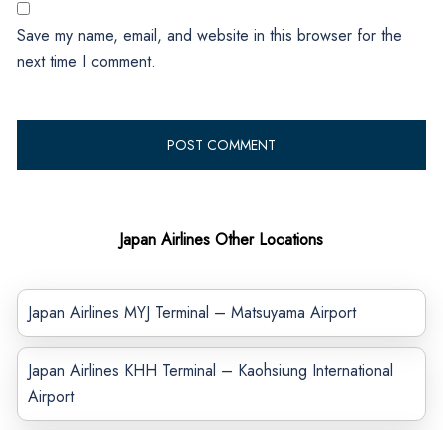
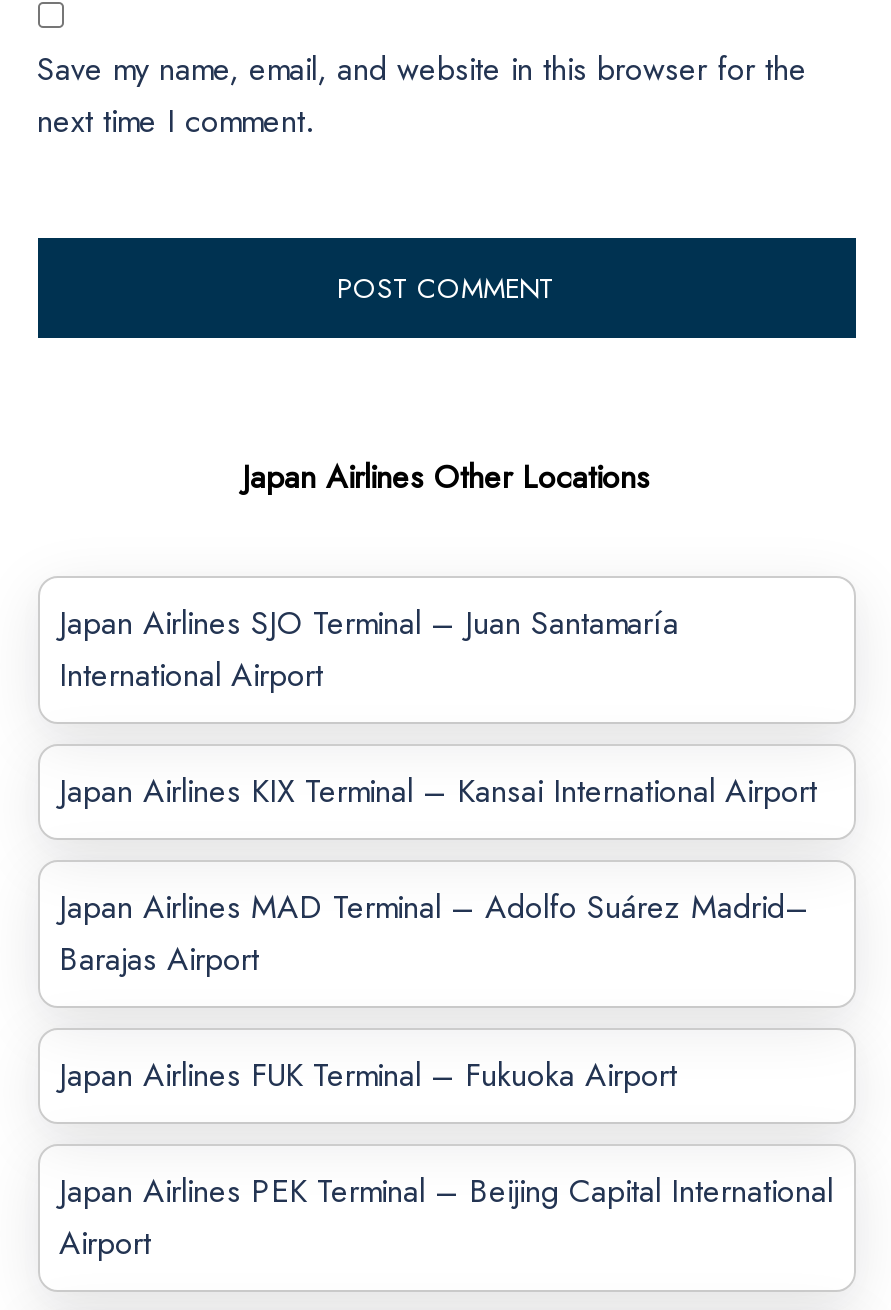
[27,301,392,382] Japan Airlines MYJ Terminal – Matsuyama Airport | Japan Airlines KHH Terminal – Kaohsiung International -> [59,601,833,1215] Japan Airlines SJO Terminal – Juan Santamaría | International Airport | Japan Airlines KIX Terminal – Kansai International Airport | Japan Airlines MAD Terminal – Adolfo Suárez Madrid– | Barajas Airport | Japan Airlines FUK Terminal – Fukuoka Airport | Japan Airlines PEK Terminal – Beijing Capital International

